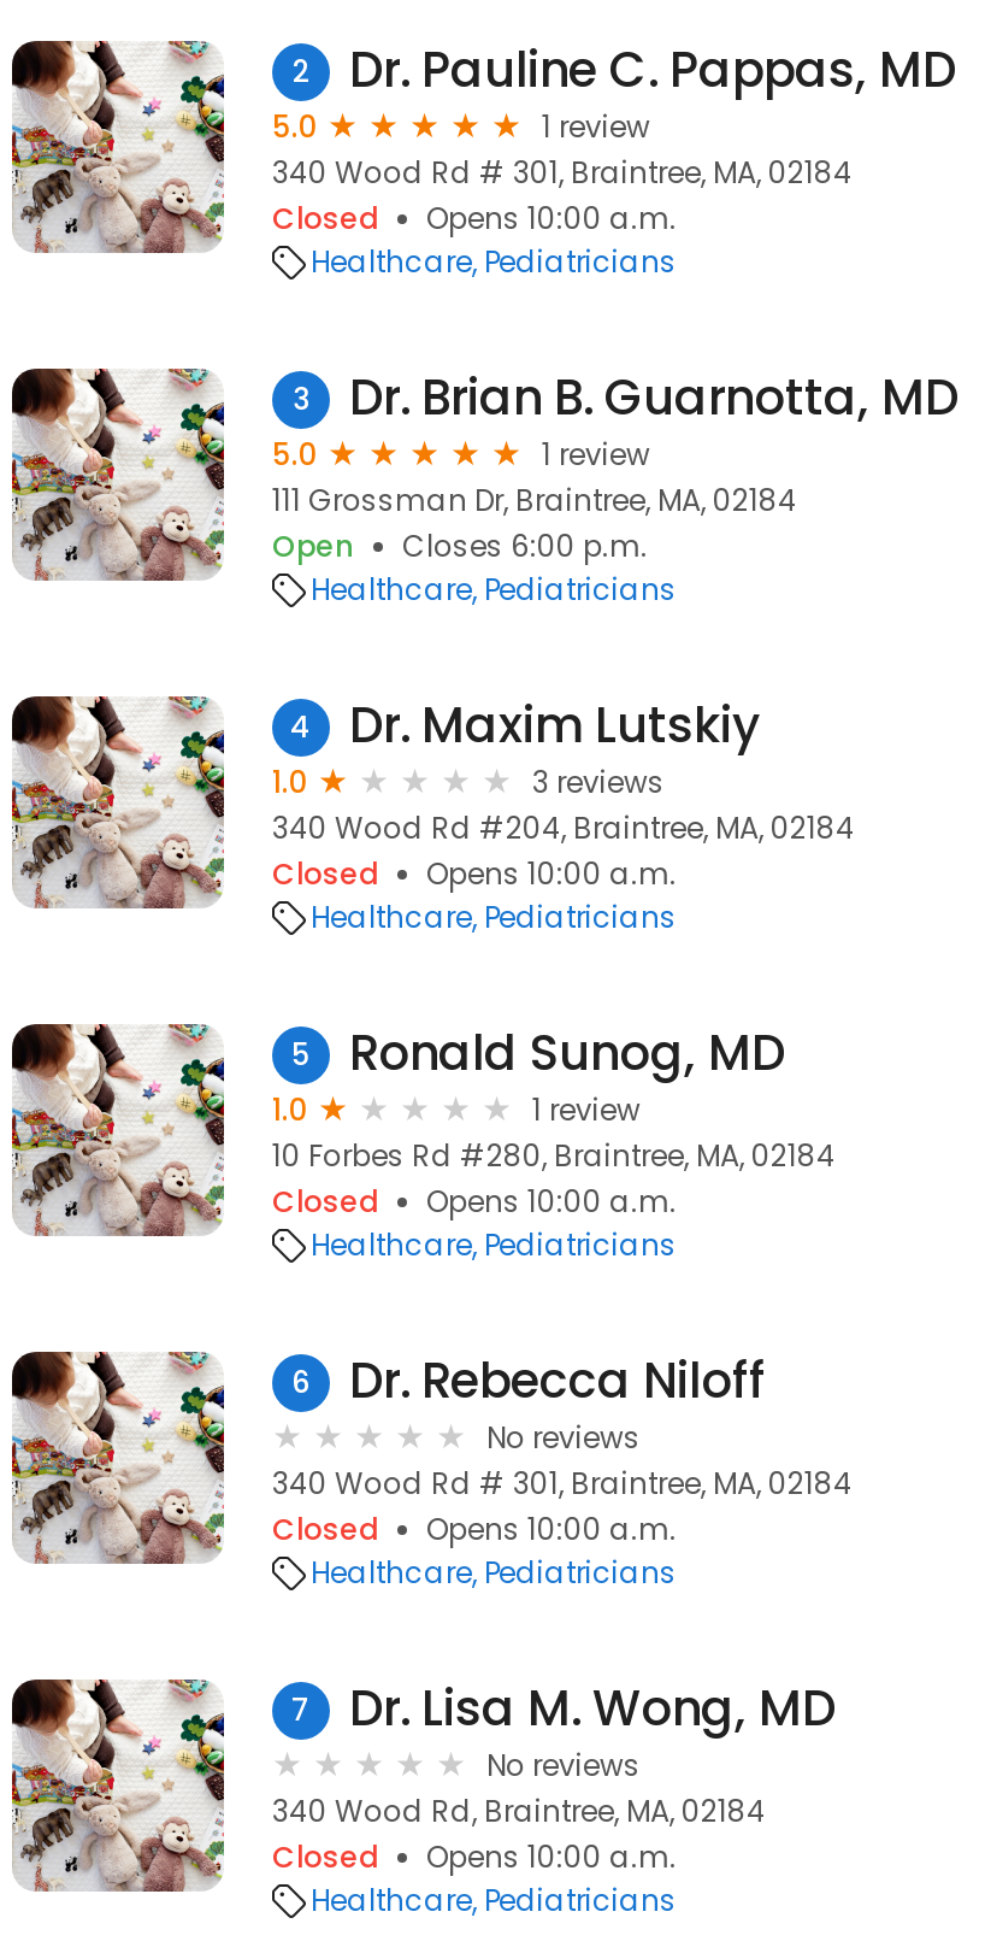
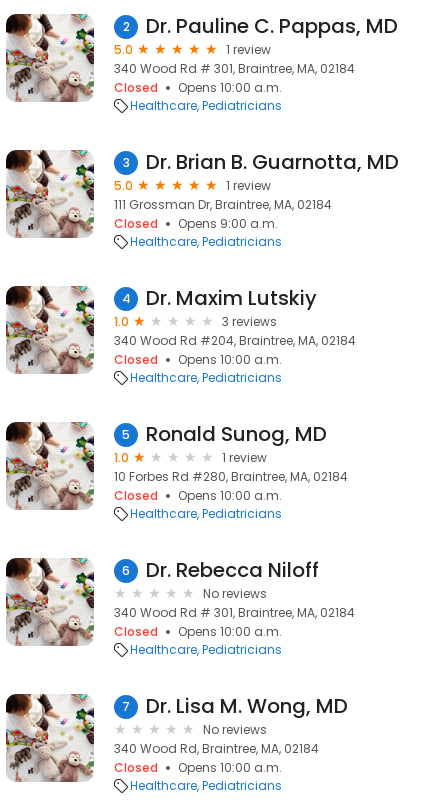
[272,525,648,566] Open | Closes 6:00 p.m. -> [114,215,278,232] Closed | Opens 9:00 a.m.

